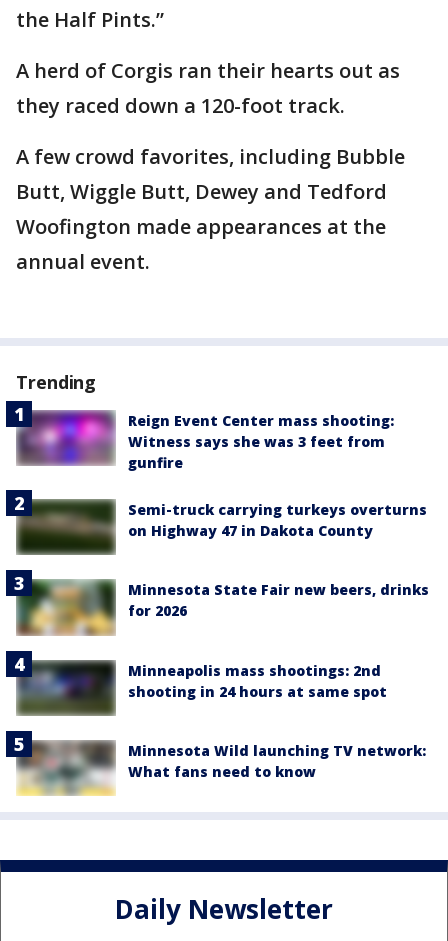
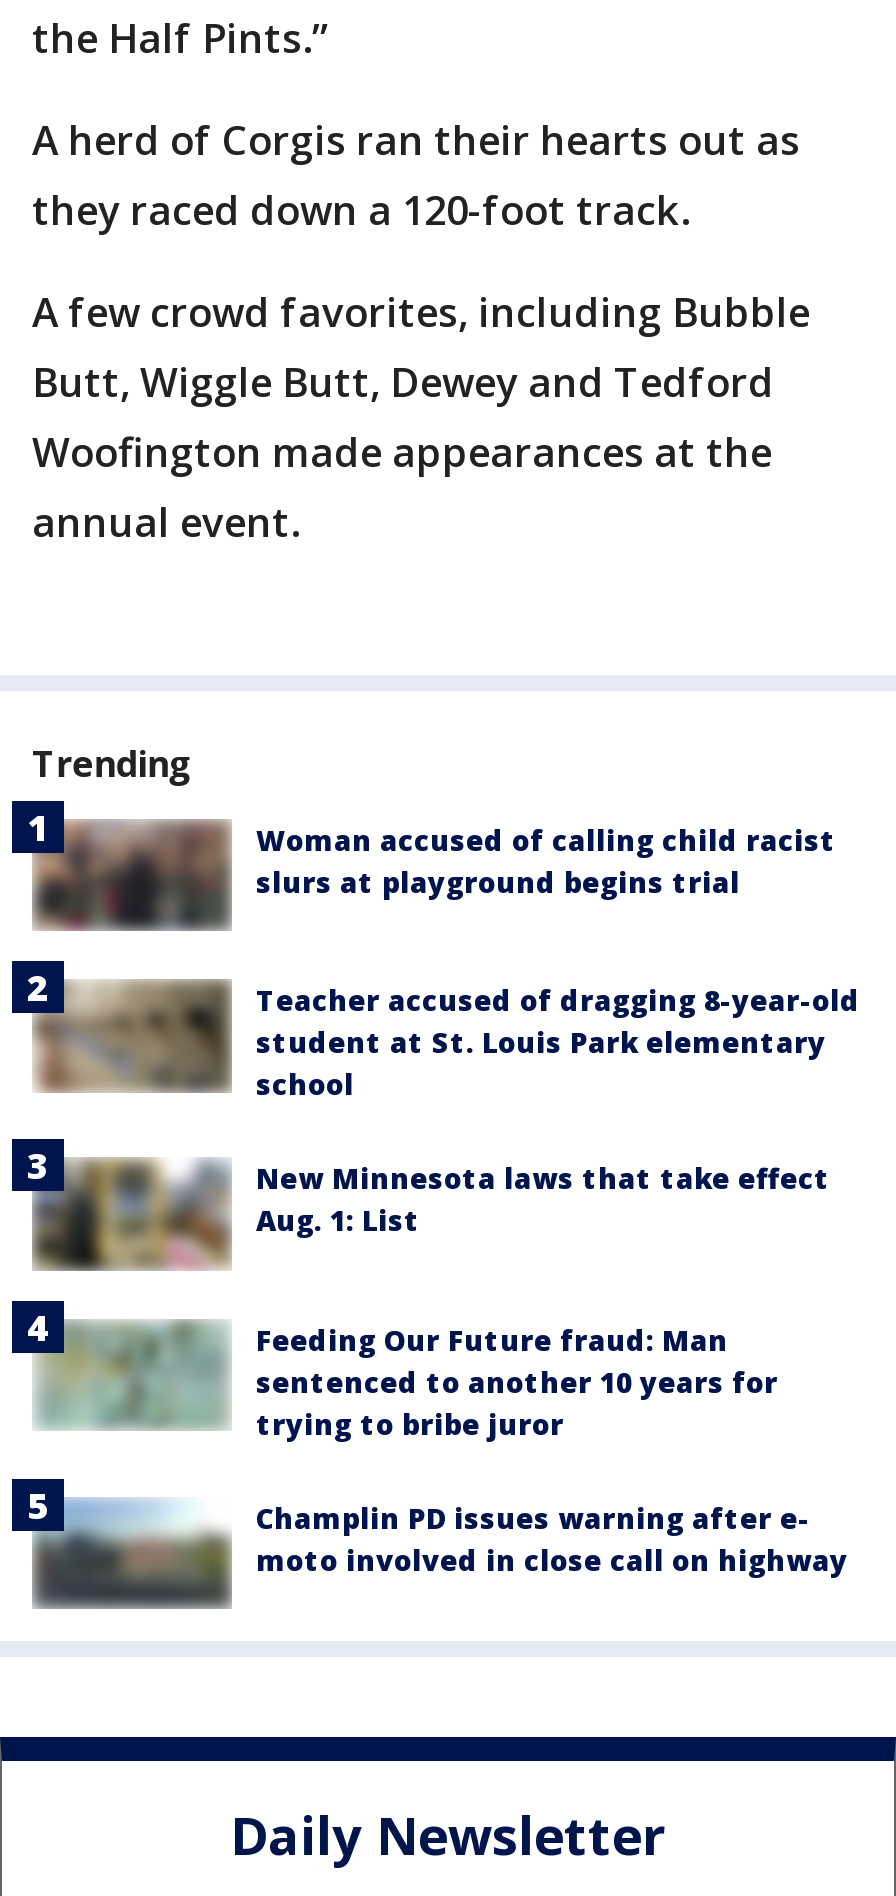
[19,410,394,472] [image] | Reign Event Center mass shooting: | Witness says she was 3 feet from | gunfire -> [32,819,836,931] [image] | Woman accused of calling child racist | slurs at playground begins trial
[5,481,427,556] [image] | Semi-truck carrying turkeys overturns | on Highway 47 in Dakota County -> [10,959,860,1109] [image] | Teacher accused of dragging 8-year-old | student at St. Louis Park elementary | school
[17,579,429,636] [image] | Minnesota State Fair new beers, drinks | for 2026 -> [32,1153,830,1271] [image] | New Minnesota laws that take effect | Aug. 1: List
[16,660,387,716] [image] | Minneapolis mass shootings: 2nd | shooting in 24 hours at same spot -> [34,1315,778,1442] [image] | Feeding Our Future fraud: Man | sentenced to another 10 years for | trying to bribe juror
[17,737,426,796] [image] | Minnesota Wild launching TV network: | What fans need to know -> [32,1493,848,1611] [image] | Champlin PD issues warning after e- | moto involved in close call on highway

